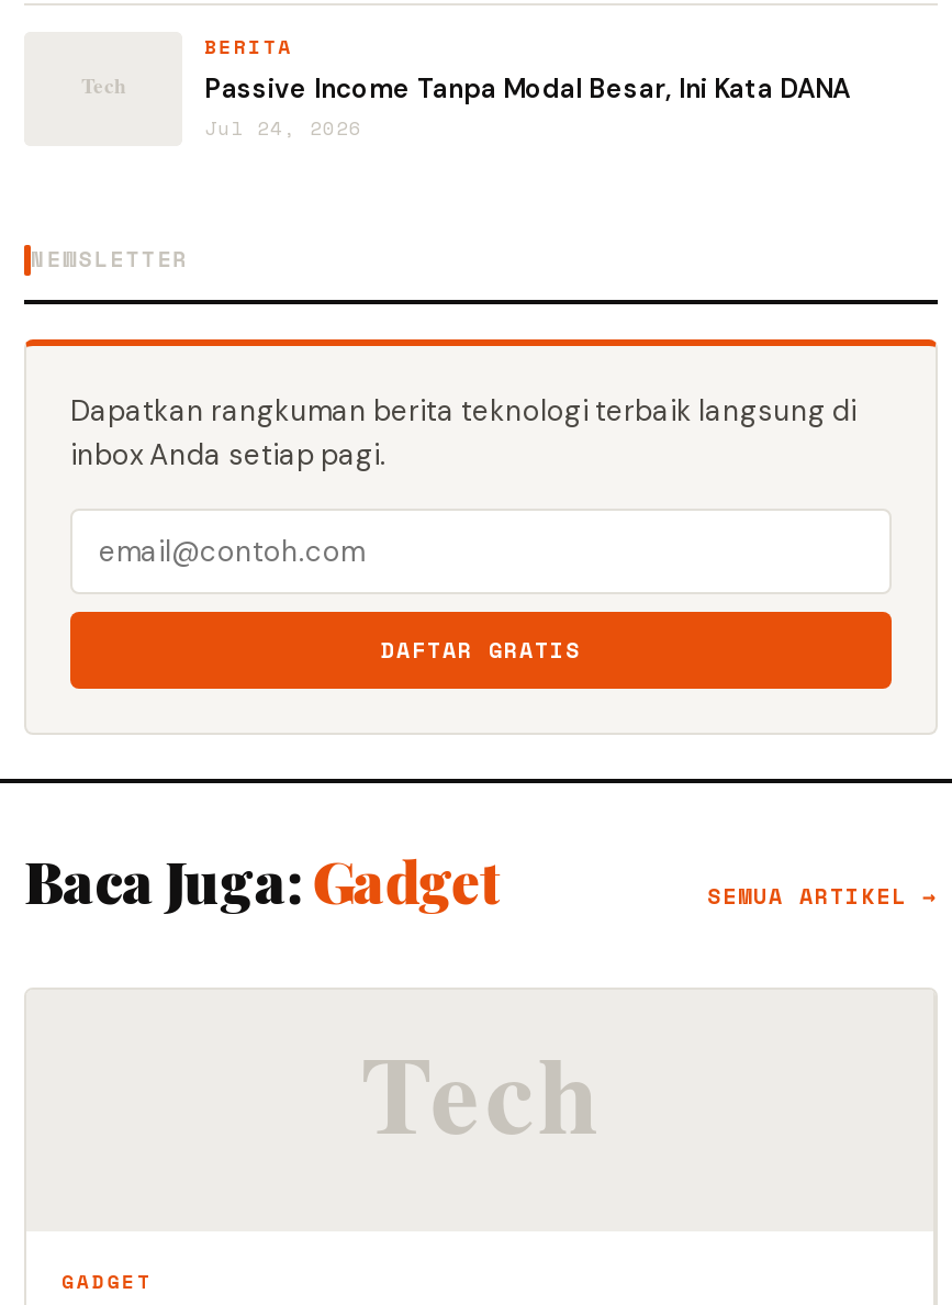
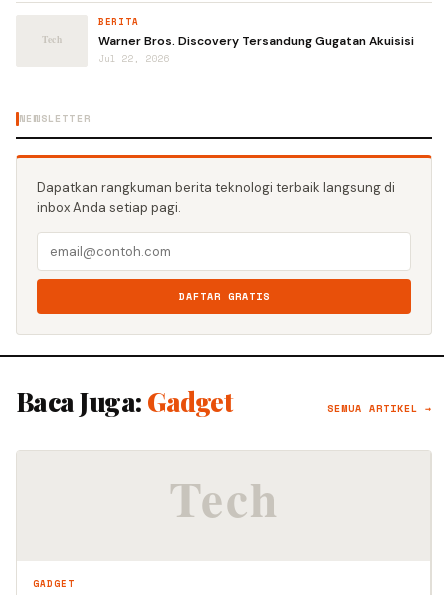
[204,71,850,141] Passive Income Tanpa Modal Besar, Ini Kata DANA | Jul 24, 2026 -> [98,33,414,65] Warner Bros. Discovery Tersandung Gugatan Akuisisi | Jul 22, 2026

